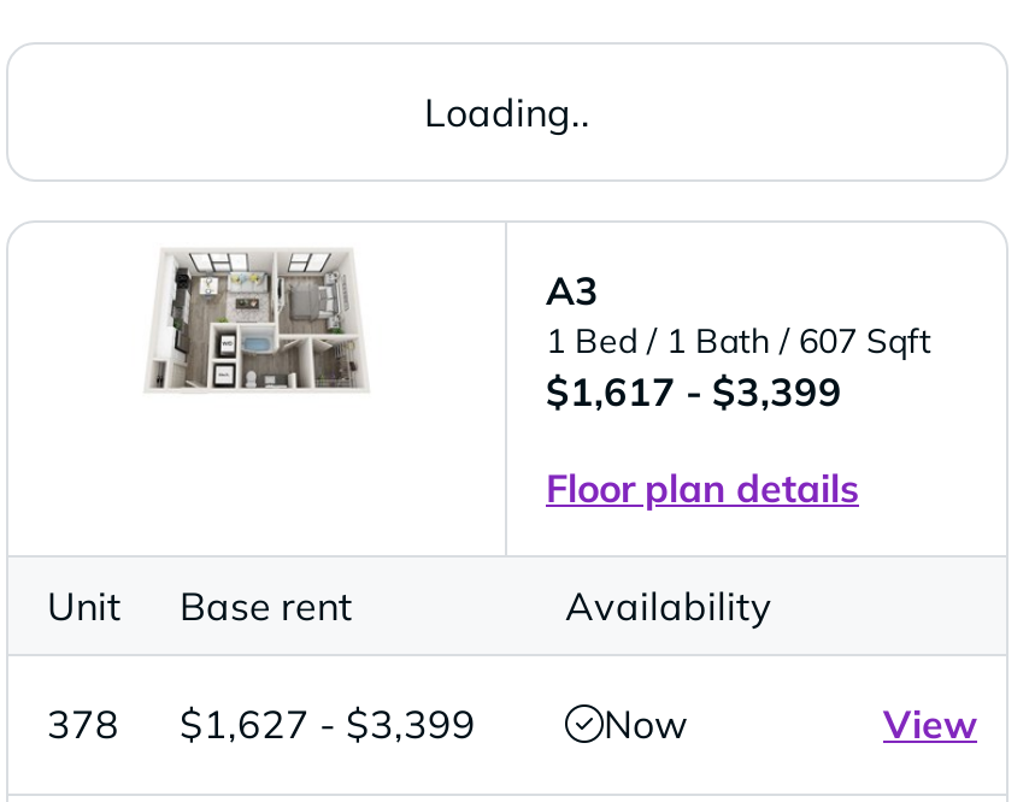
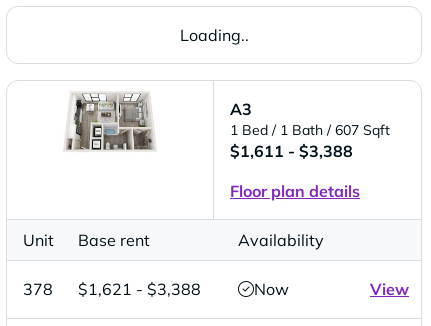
[546,367,842,415] $1,617 - $3,399 -> [230,141,353,161] $1,611 - $3,388
[47,700,476,748] 378 $1,627 - $3,399 -> [23,279,201,299] 378 $1,621 - $3,388

